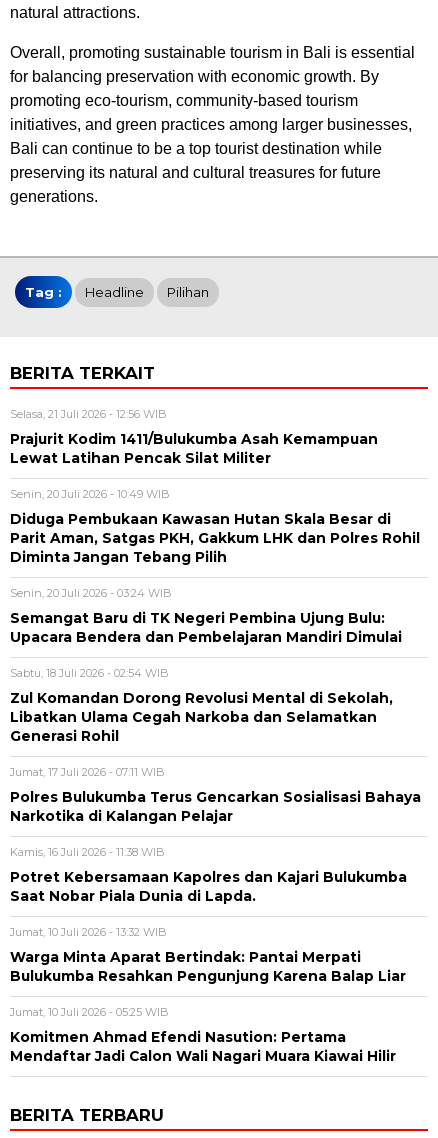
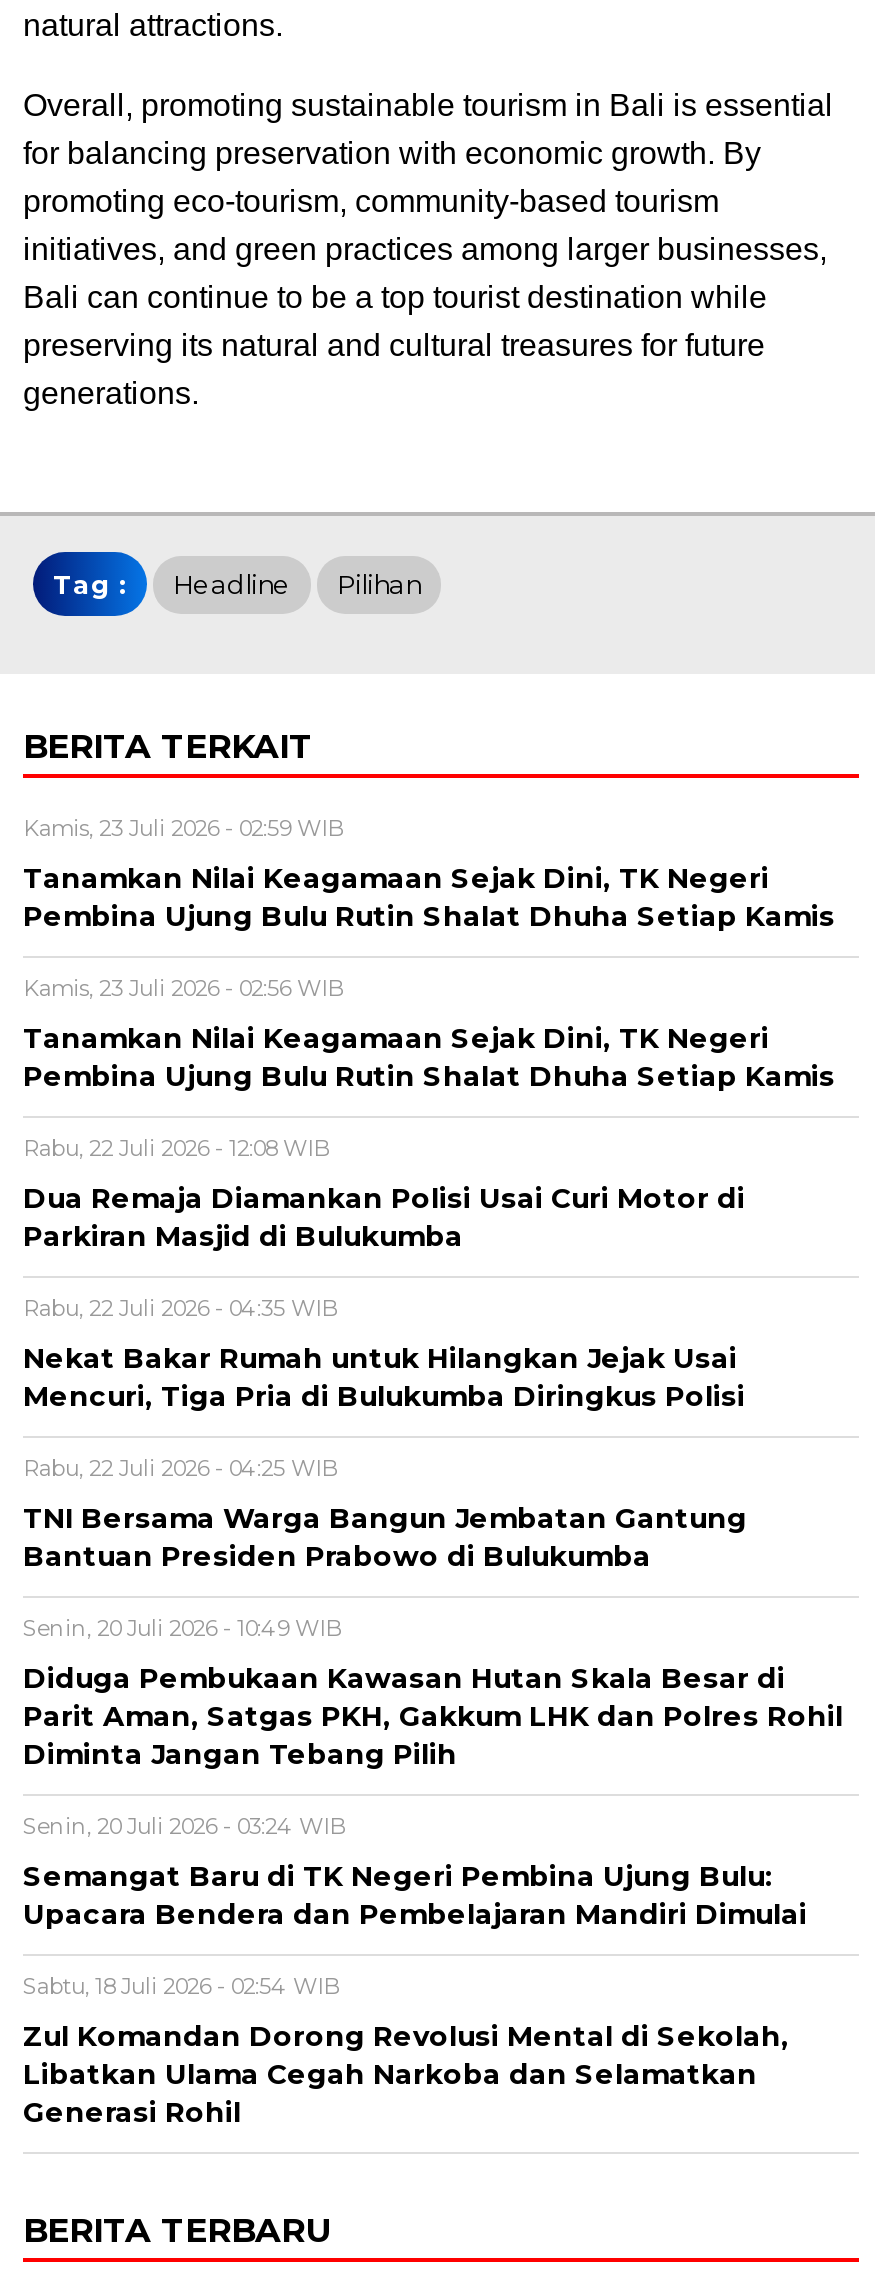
[10,407,378,466] Selasa, 21 Juli 2026 - 12:56 WIB | Prajurit Kodim 1411/Bulukumba Asah Kemampuan | Lewat Latihan Pencak Silat Militer -> [23,814,835,1572] Kamis, 23 Juli 2026 - 02:59 WIB | Tanamkan Nilai Keagamaan Sejak Dini, TK Negeri | Pembina Ujung Bulu Rutin Shalat Dhuha Setiap Kamis | Kamis, 23 Juli 2026 - 02:56 WIB | Tanamkan Nilai Keagamaan Sejak Dini, TK Negeri | Pembina Ujung Bulu Rutin Shalat Dhuha Setiap Kamis | Rabu, 22 Juli 2026 - 12:08 WIB | Dua Remaja Diamankan Polisi Usai Curi Motor di | Parkiran Masjid di Bulukumba | Rabu, 22 Juli 2026 - 04:35 WIB | Nekat Bakar Rumah untuk Hilangkan Jejak Usai | Mencuri, Tiga Pria di Bulukumba Diringkus Polisi | Rabu, 22 Juli 2026 - 04:25 WIB | TNI Bersama Warga Bangun Jembatan Gantung | Bantuan Presiden Prabowo di Bulukumba
moved [10,487,420,744] -> [23,1614,843,2128]: Senin, 20 Juli 2026 - 10:49 WIB | Diduga Pembukaan Kawasan Hutan Skala Besar di | Parit Aman, Satgas PKH, Gakkum LHK dan Polres Rohil | ... | Libatkan Ulama Cegah Narkoba dan Selamatkan | Generasi Rohil
[10,765,421,1064] Jumat, 17 Juli 2026 - 07:11 WIB | Polres Bulukumba Terus Gencarkan Sosialisasi Bahaya | Narkotika di Kalangan Pelajar | Kamis, 16 Juli 2026 - 11:38 WIB | Potret Kebersamaan Kapolres dan Kajari Bulukumba | Saat Nobar Piala Dunia di Lapda. | Jumat, 10 Juli 2026 - 13:32 WIB | Warga Minta Aparat Bertindak: Pantai Merpati | Bulukumba Resahkan Pengunjung Karena Balap Liar | Jumat, 10 Juli 2026 - 05:25 WIB | Komitmen Ahmad Efendi Nasution: Pertama | Mendaftar Jadi Calon Wali Nagari Muara Kiawai Hilir -> none

